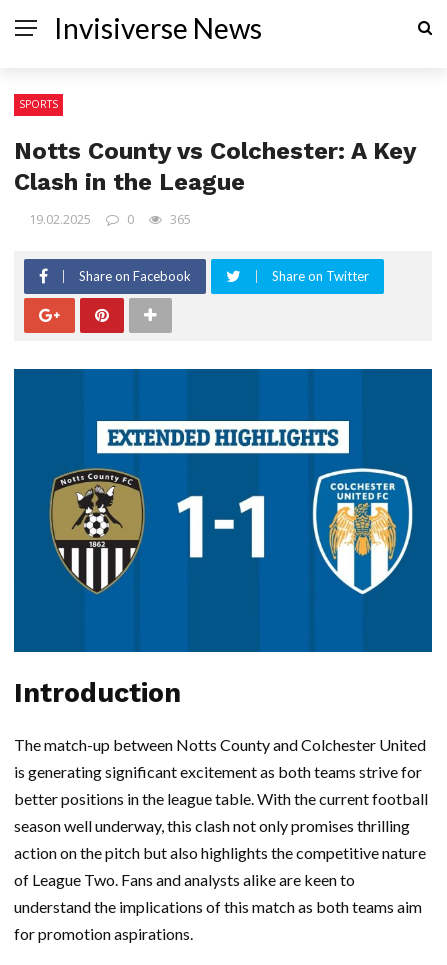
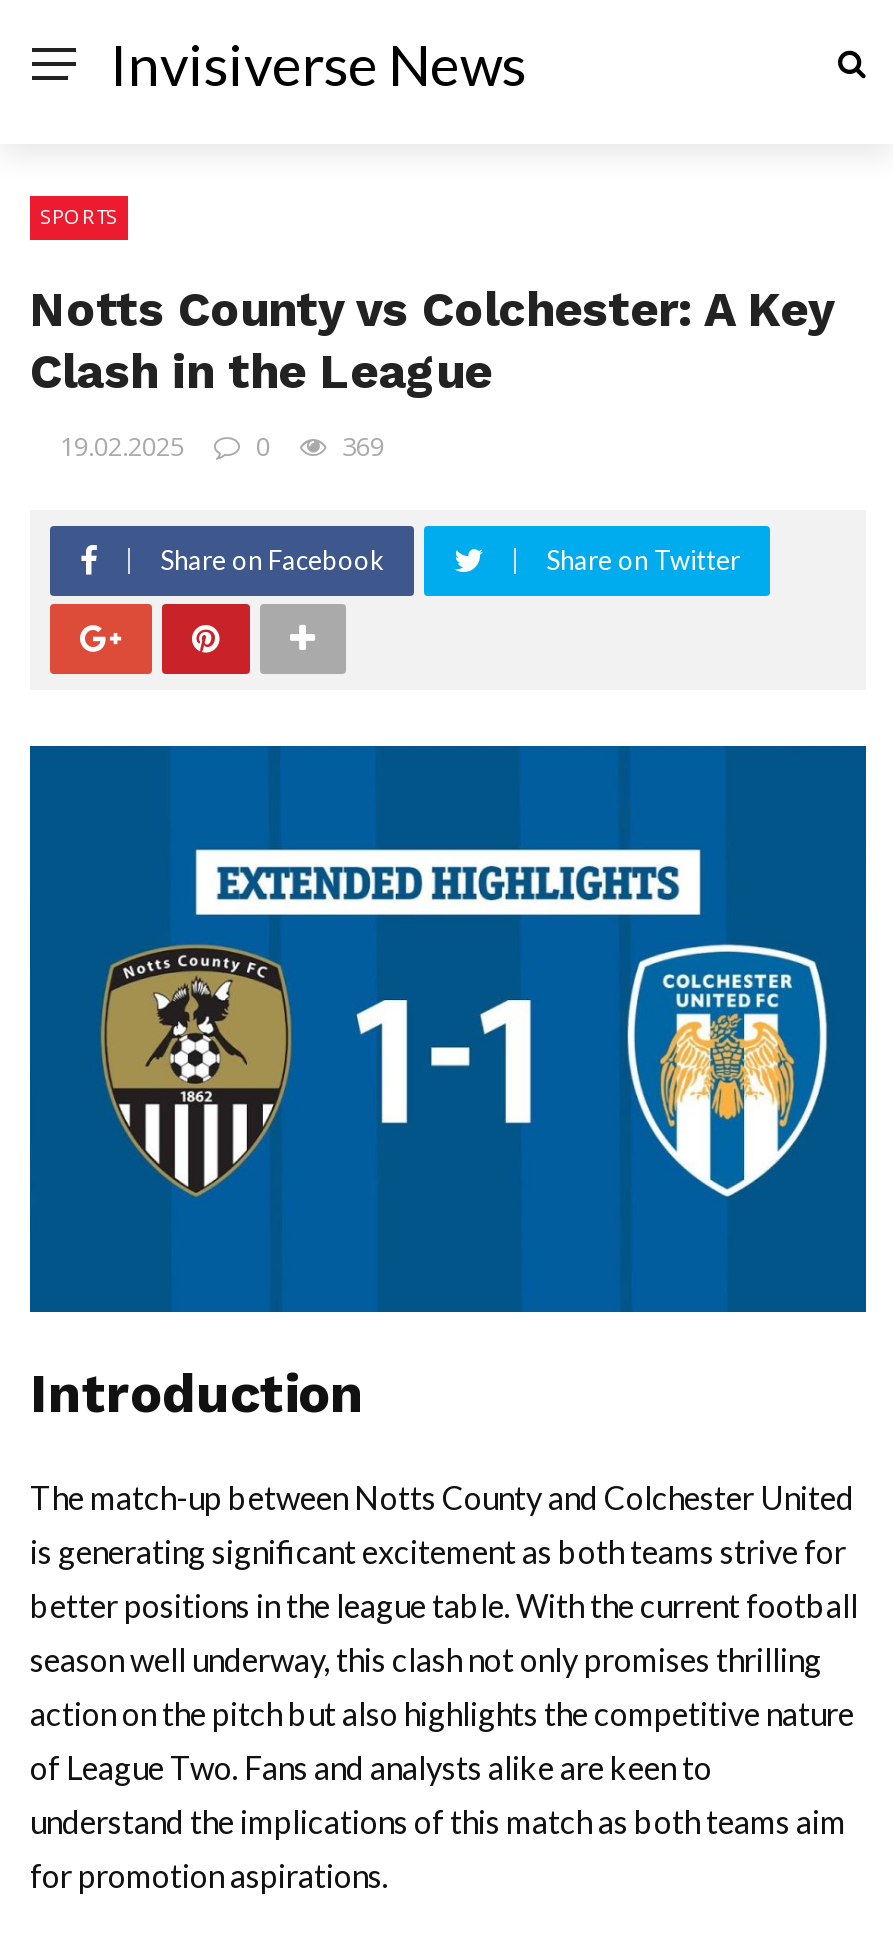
[29,210,191,228] 19.02.2025 0 365 -> [60,428,384,464] 19.02.2025 0 369

